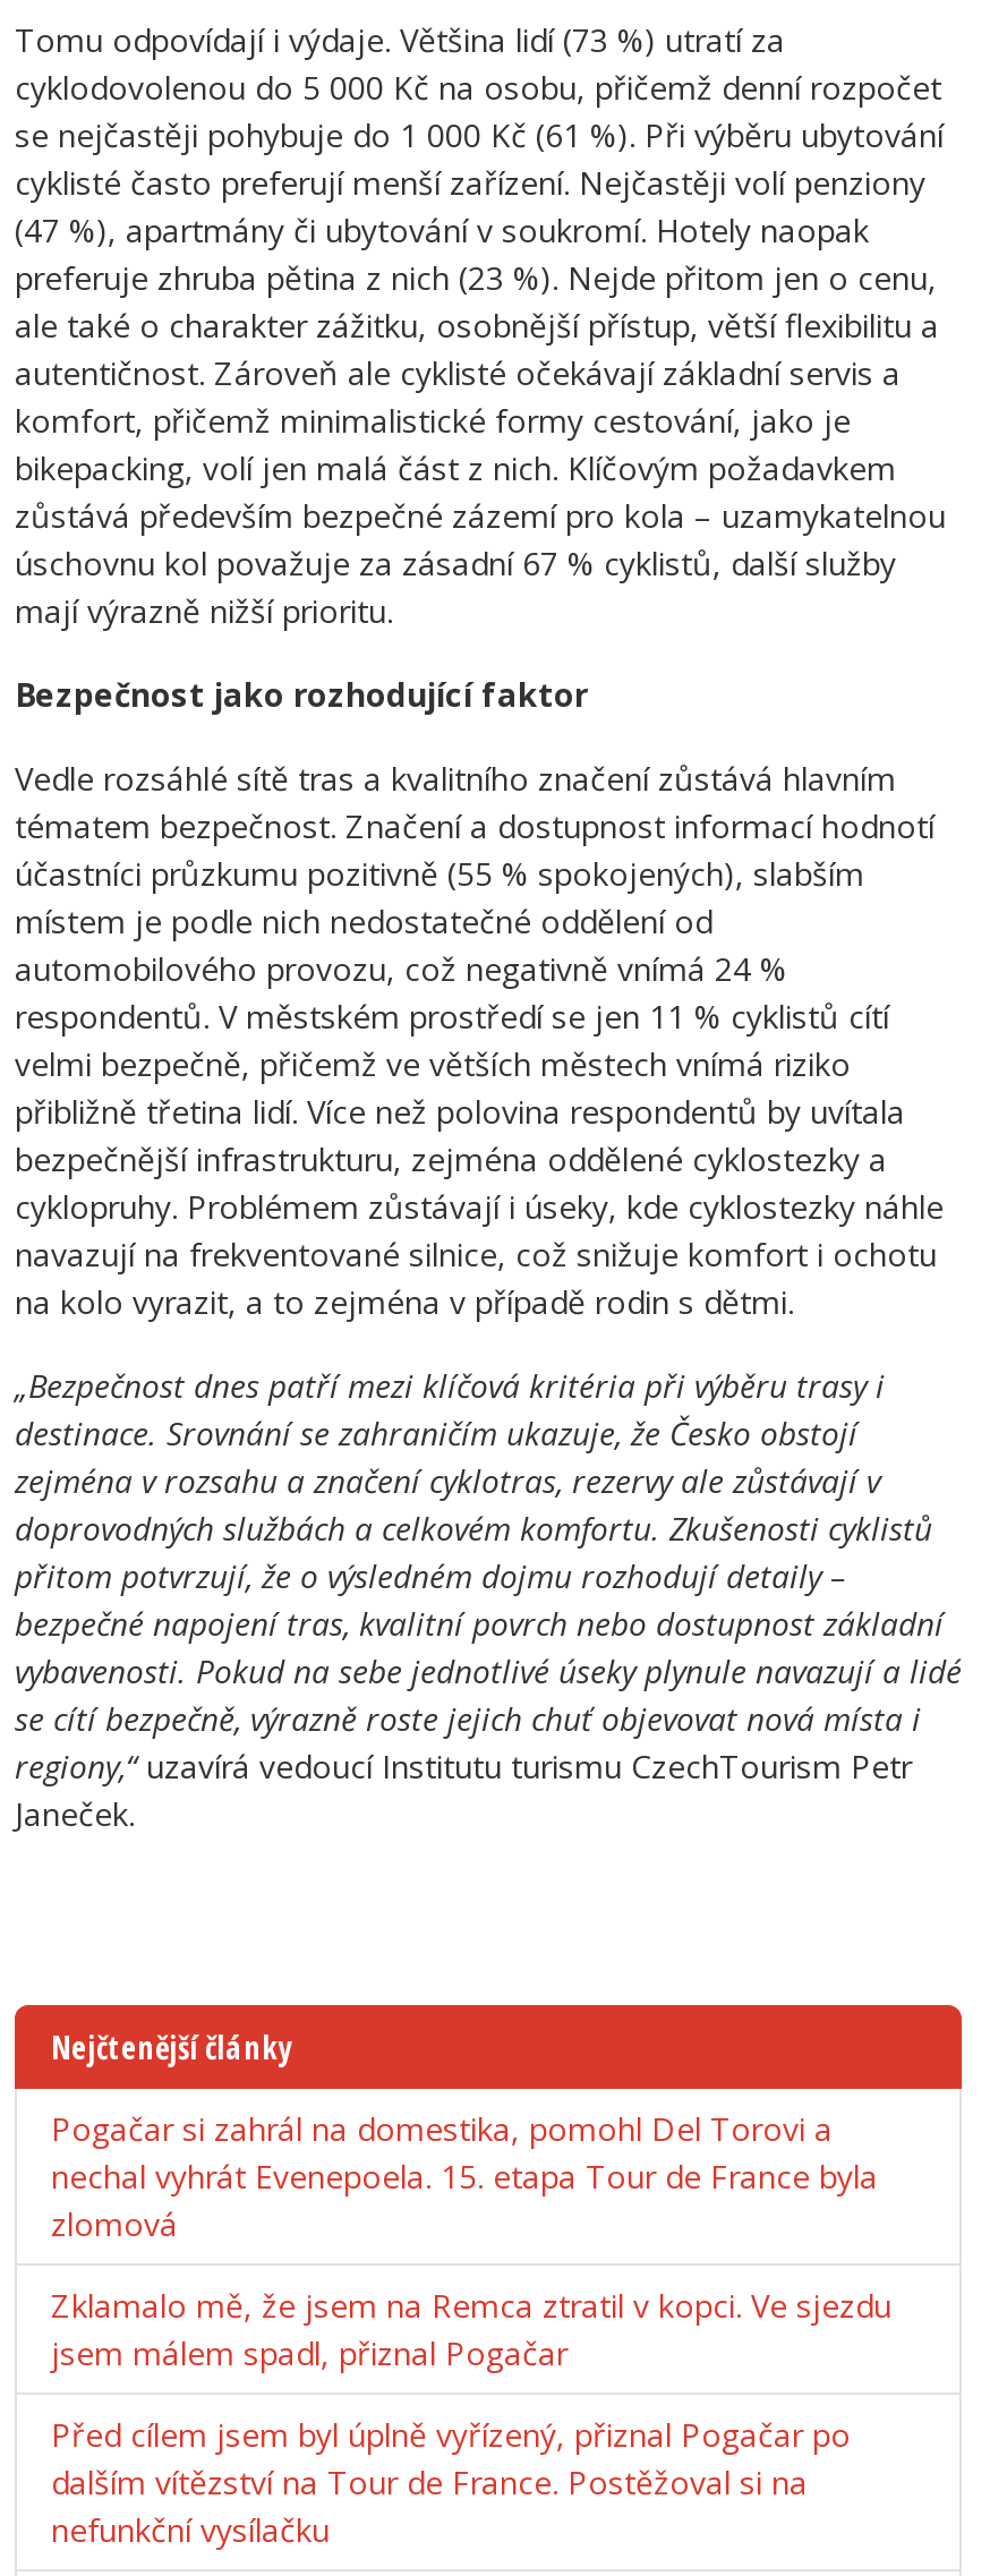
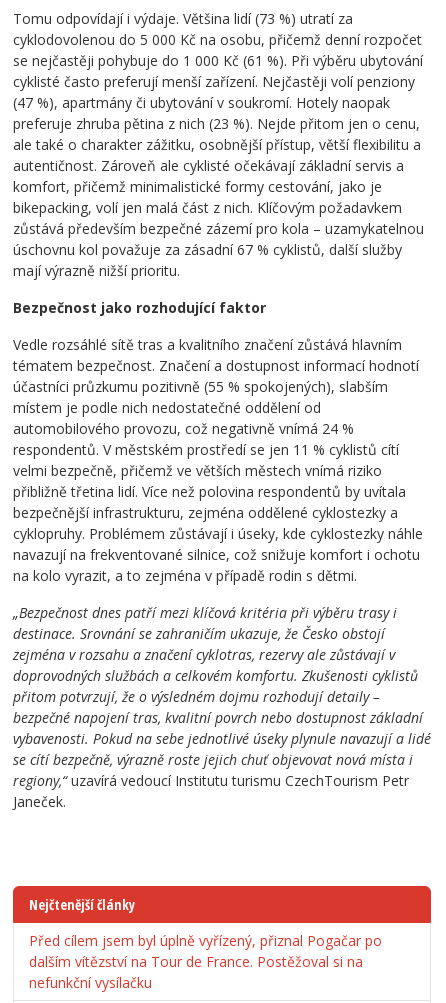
[51,2107,891,2375] Pogačar si zahrál na domestika, pomohl Del Torovi a | nechal vyhrát Evenepoela. 15. etapa Tour de France byla | zlomová | Zklamalo mě, že jsem na Remca ztratil v kopci. Ve sjezdu | jsem málem spadl, přiznal Pogačar -> none

